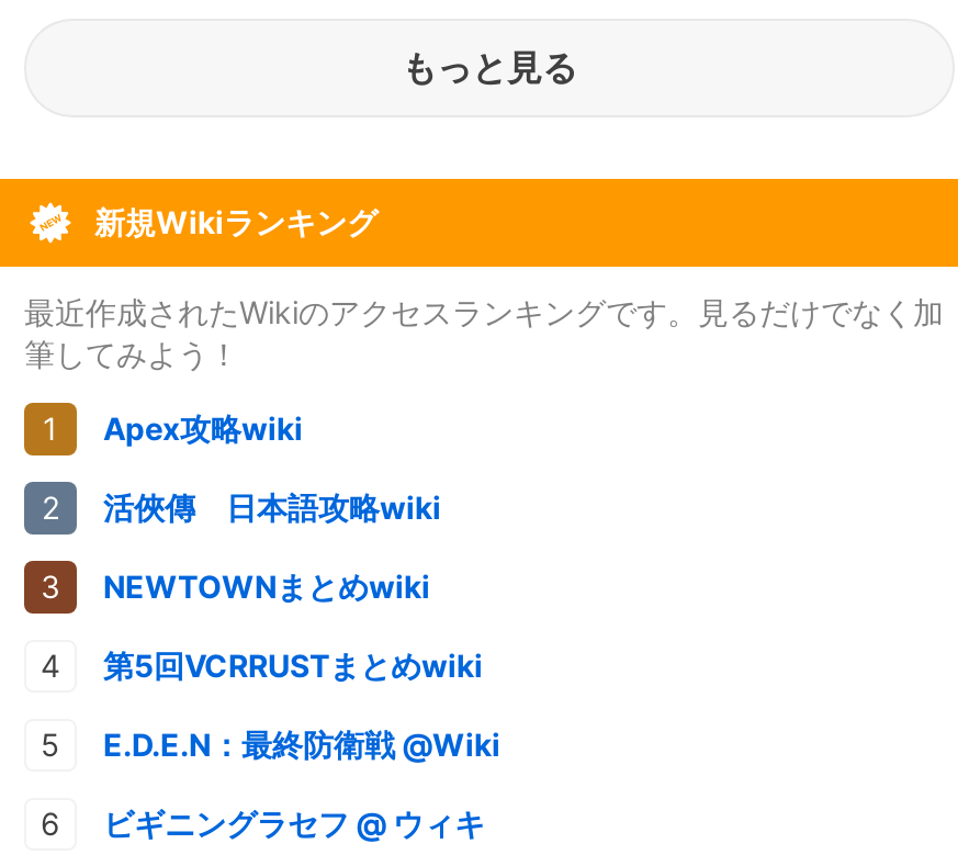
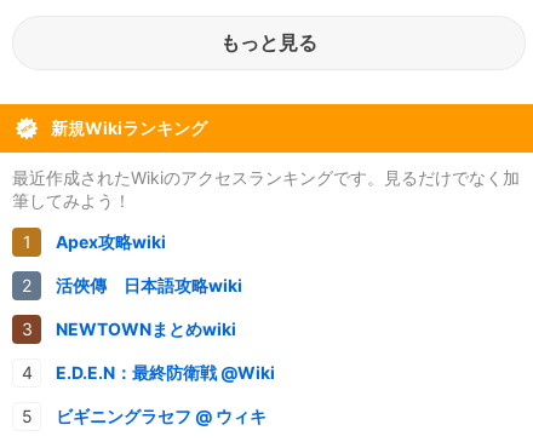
[103,646,483,683] 第5回VCRRUSTまとめwiki -> none

